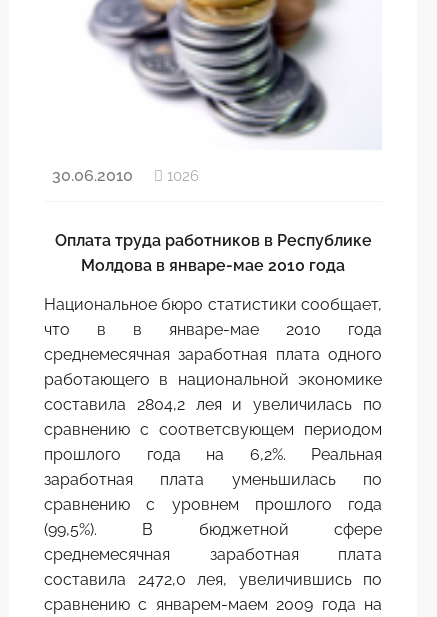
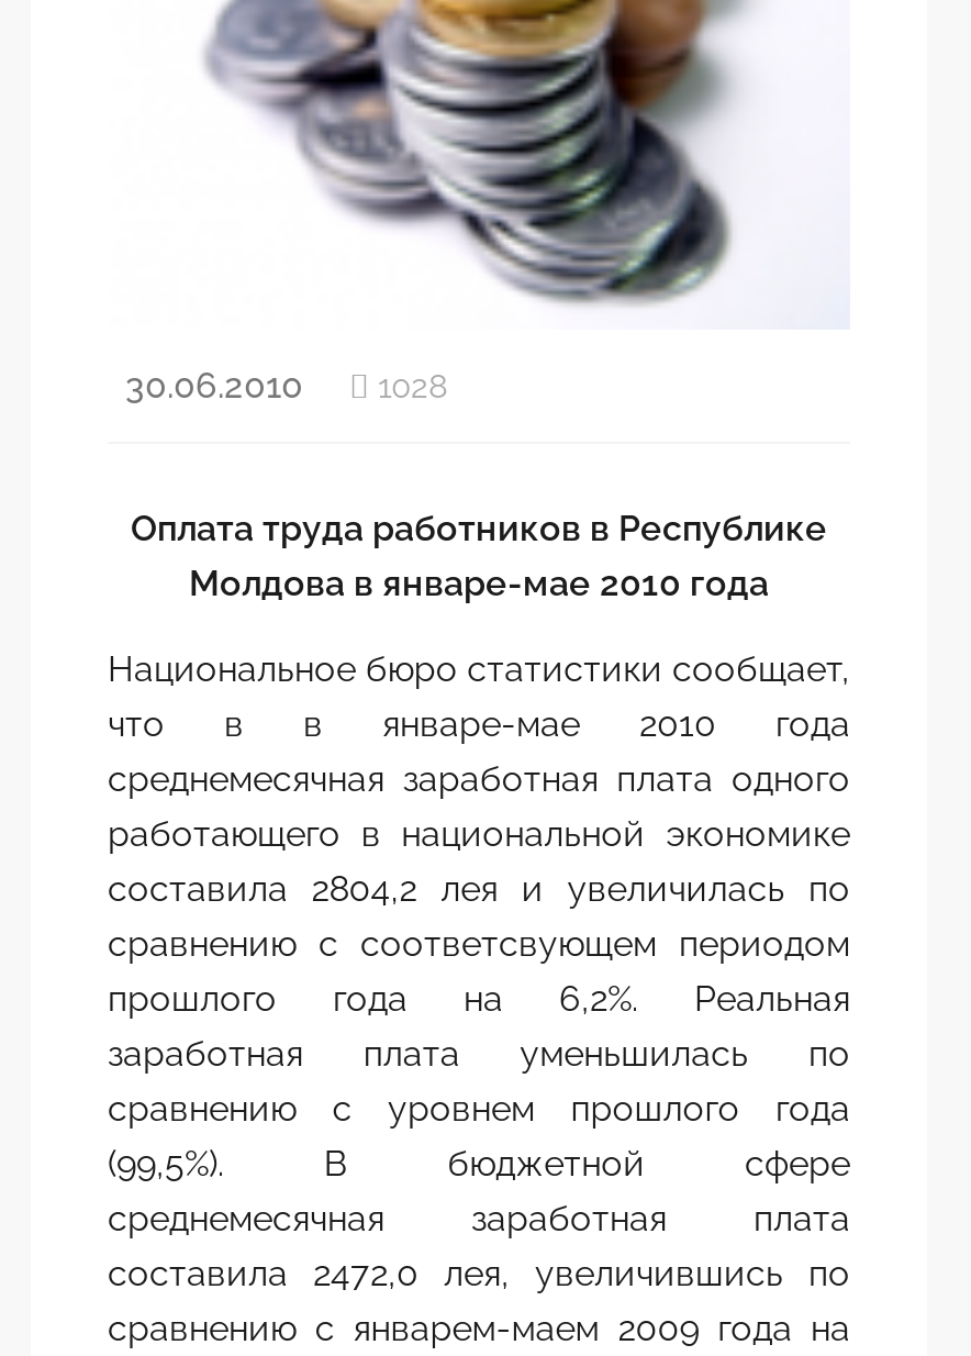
[52,166,199,185] 30.06.2010 1026 -> [125,364,448,406] 30.06.2010 1028

